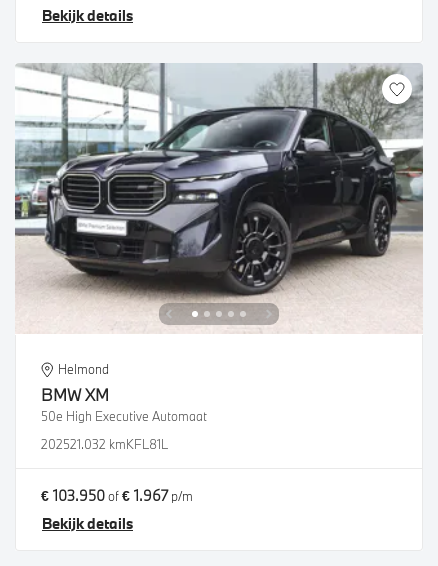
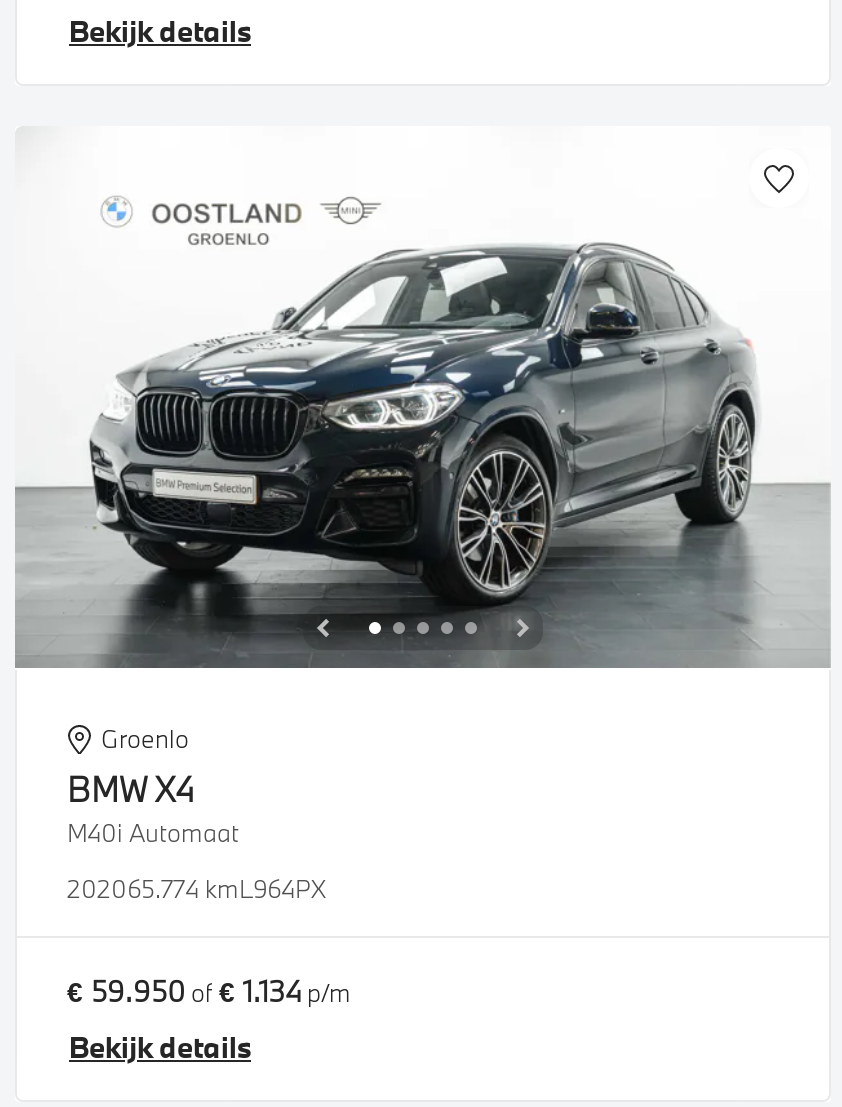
[14,62,424,424] [image] | Helmond | BMW XM | 50e High Executive Automaat -> [15,126,831,848] [image] | Groenlo | BMW X4 | M40i Automaat
[41,436,168,452] 202521.032 kmKFL81L -> [67,872,327,904] 202065.774 kmL964PX
[41,486,193,505] € 103.950 of € 1.967 p/m -> [67,972,351,1010] € 59.950 of € 1.134 p/m

